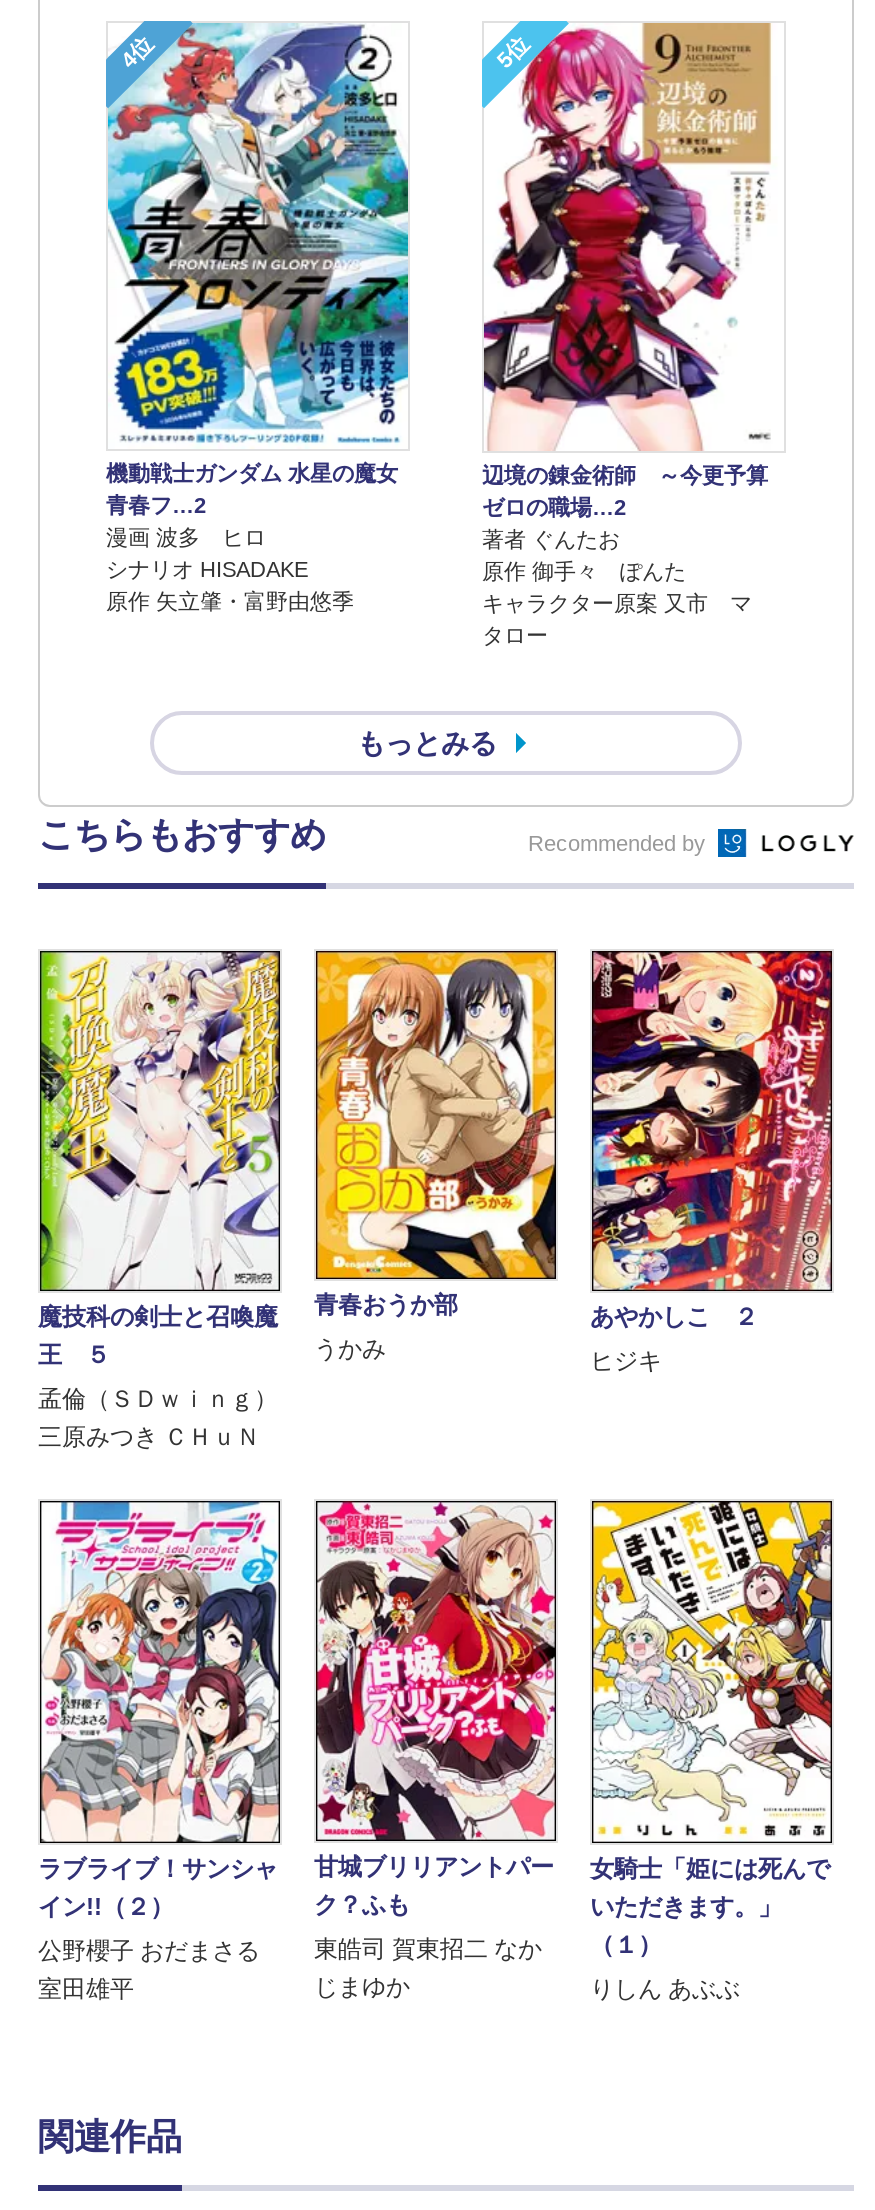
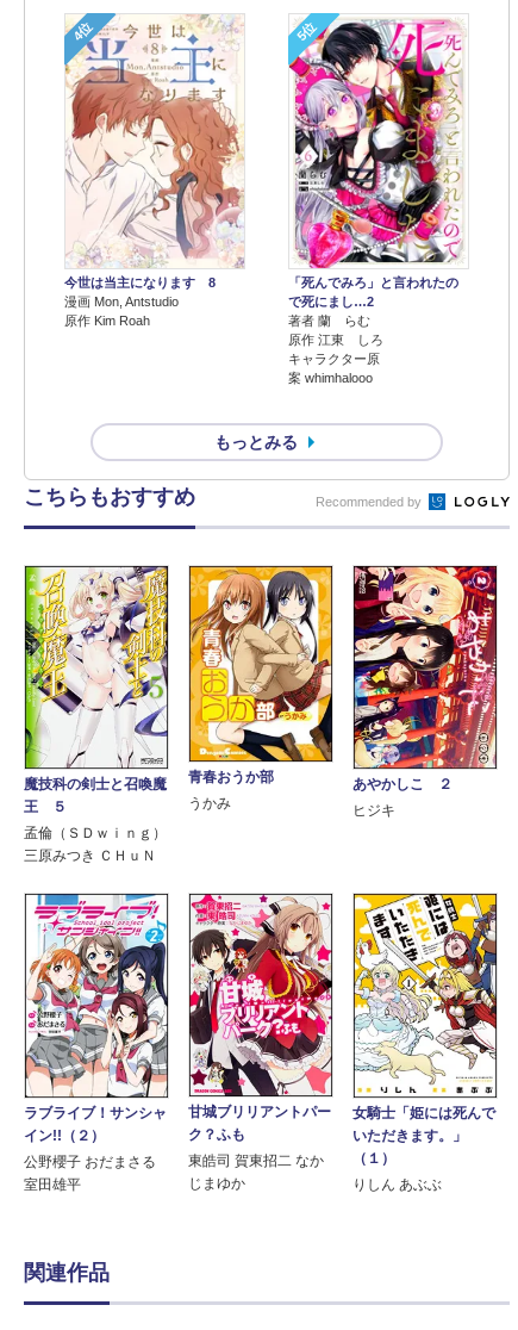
[106,21,410,613] [image] | 機動戦士ガンダム 水星の魔女 | 青春フ…2 | 漫画 波多 ヒロ | シナリオ HISADAKE | 原作 矢立肇・富野由悠季 -> [64,14,245,328] [image] | 今世は当主になります 8 | 漫画 Mon, Antstudio | 原作 Kim Roah
[482,21,776,647] [image] | 辺境の錬金術師 ～今更予算 | ゼロの職場…2 | 著者 ぐんたお | 原作 御手々 ぽんた | キャラクター原案 又市 マ | タロー -> [288,14,466,385] [image] | 「死んでみろ」と言われたの | で死にまし…2 | 著者 蘭 らむ | 原作 江東 しろ | キャラクター原 | 案 whimhalooo

